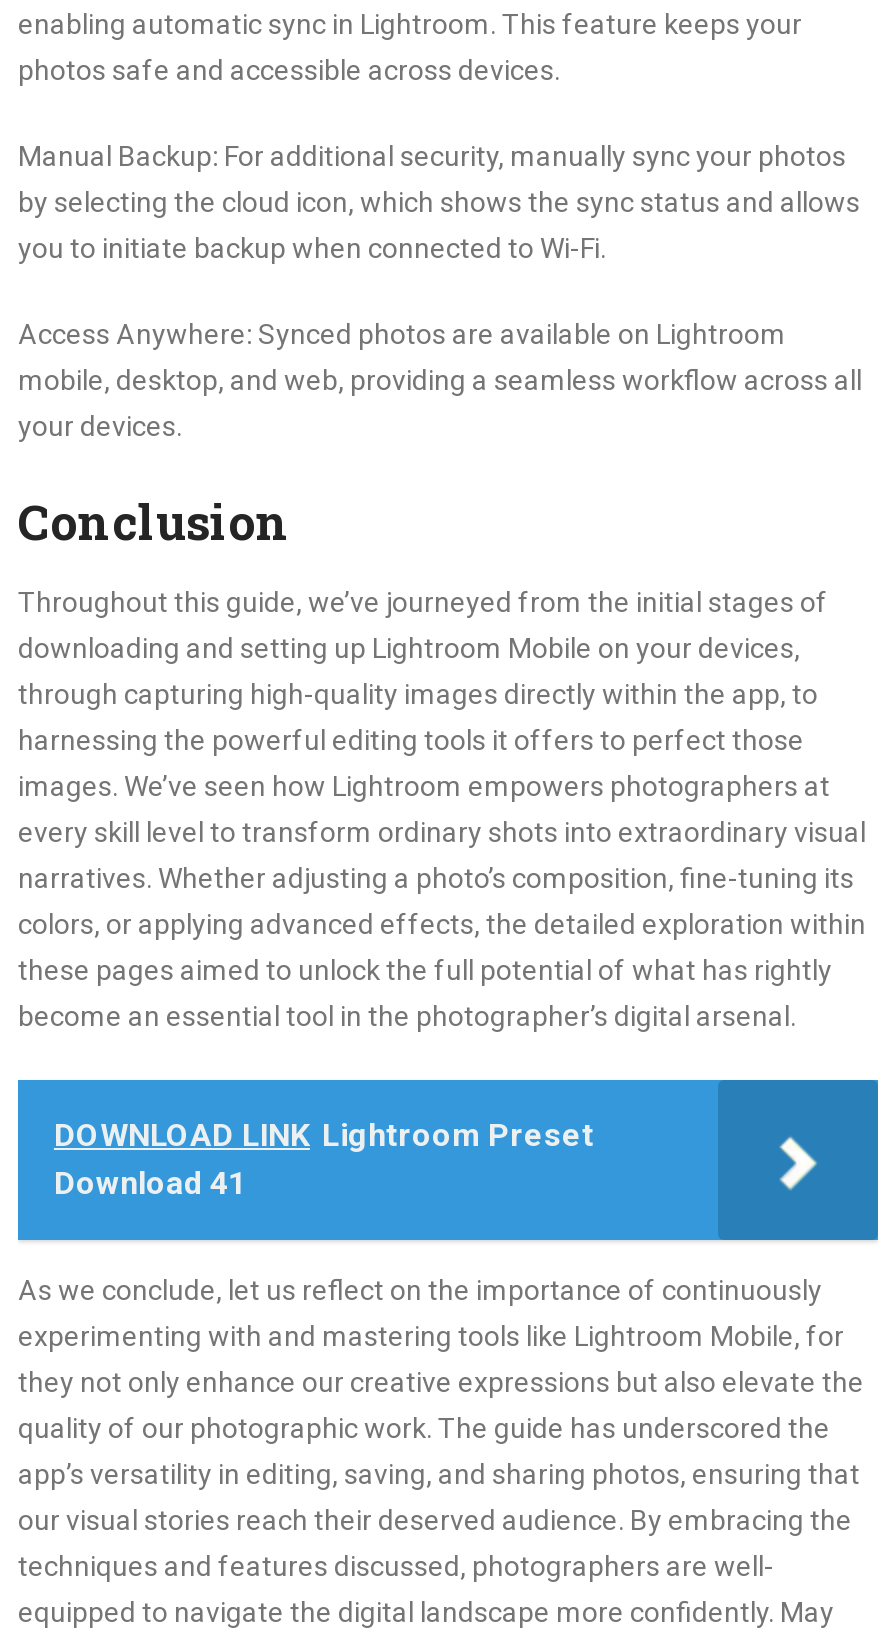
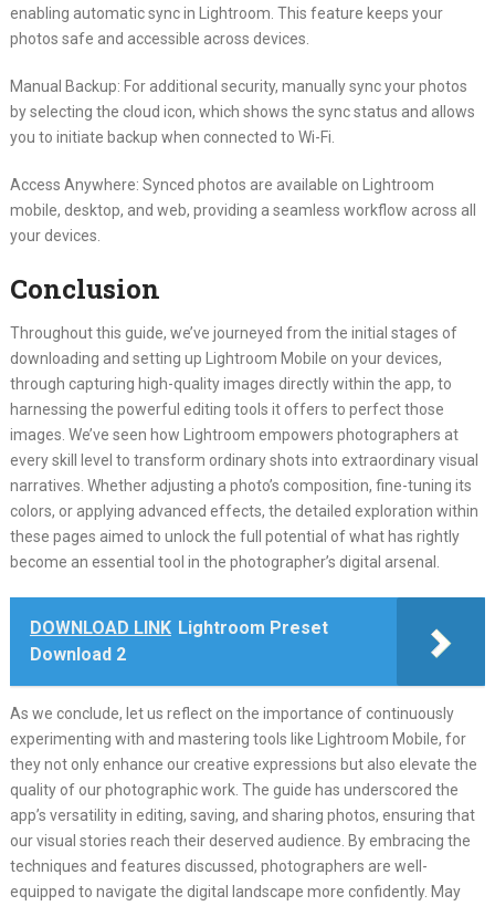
[54,1164,246,1202] Download 41 -> [30,644,126,665] Download 2

